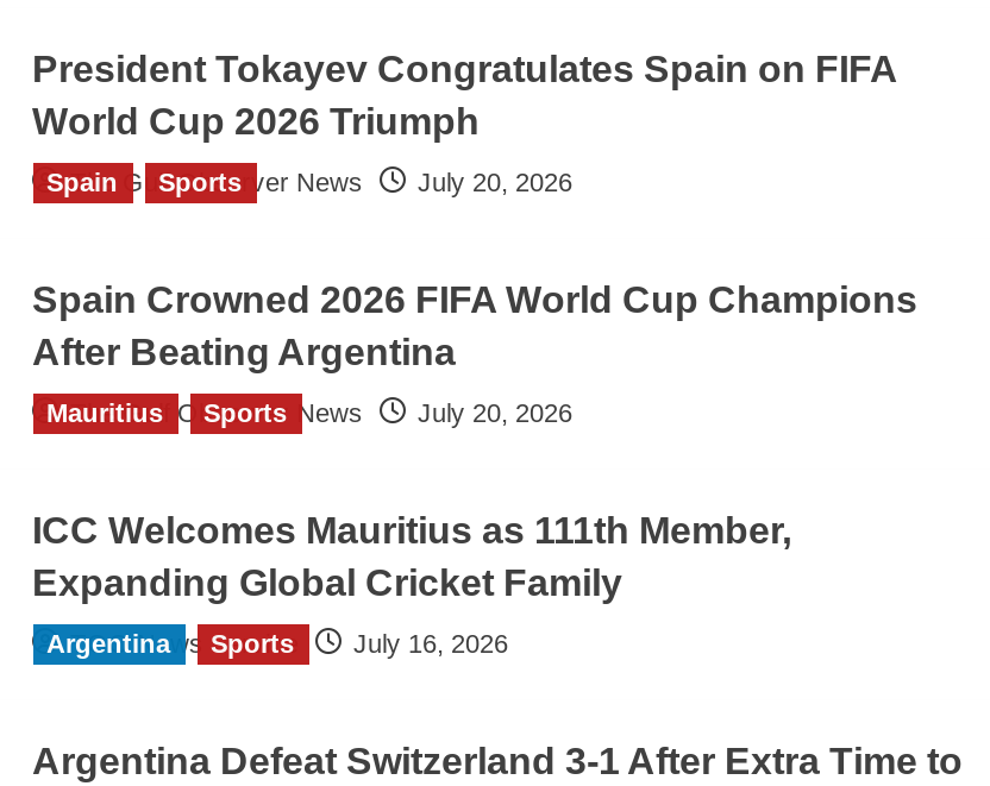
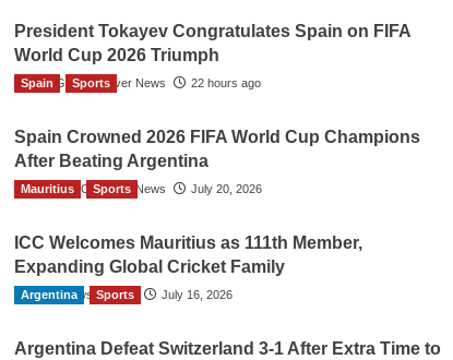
[418,167,572,195] July 20, 2026 -> [190,76,260,89] 22 hours ago

